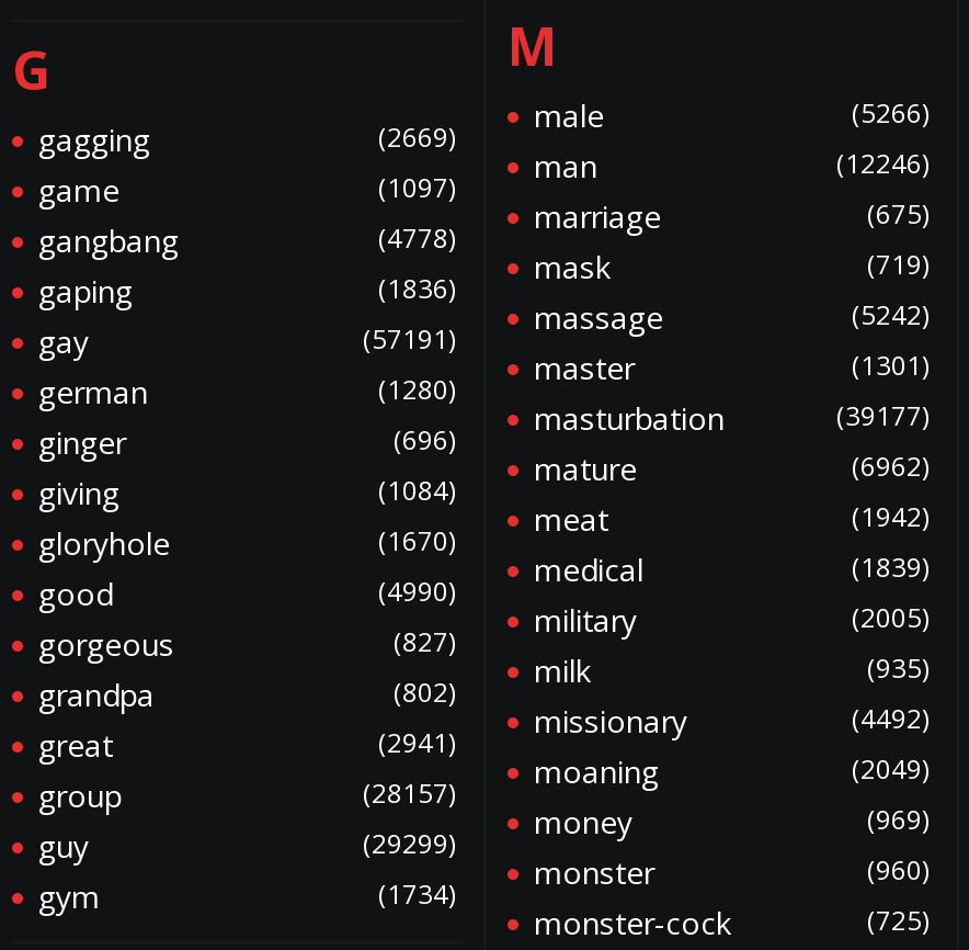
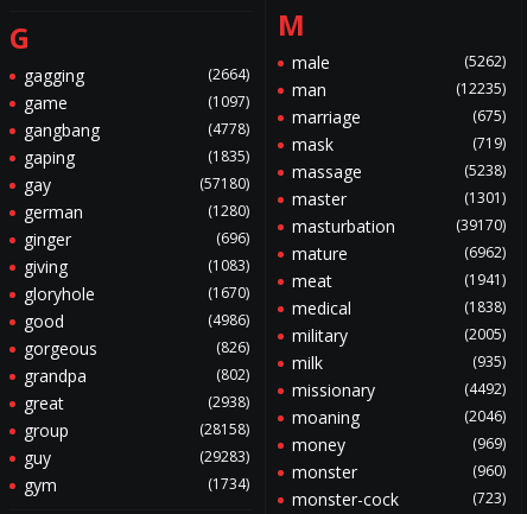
[852,93,928,131] (5266) -> [464,51,506,71] (5262)
[378,118,455,155] (2669) -> [208,64,249,84] (2664)
[836,144,928,181] (12246) -> [456,78,506,98] (12235)
[378,269,455,306] (1836) -> [208,146,249,166] (1835)
[852,295,928,333] (5242) -> [464,160,506,180] (5238)
[363,319,455,357] (57191) -> [199,173,249,193] (57180)
[836,396,928,434] (39177) -> [456,214,506,235] (39170)
[378,471,455,508] (1084) -> [208,255,249,275] (1083)
[852,497,928,534] (1942) -> [464,269,506,289] (1941)
[852,548,928,585] (1839) -> [464,296,506,316] (1838)
[378,572,455,609] (4990) -> [208,309,249,330] (4986)
[394,622,455,660] (827) -> [216,337,249,357] (826)
[378,723,455,760] (2941) -> [208,391,249,411] (2938)
[852,749,928,787] (2049) -> [464,406,506,426] (2046)
[363,774,455,811] (28157) -> [199,419,249,439] (28158)
[363,824,455,861] (29299) -> [199,446,249,466] (29283)
[867,901,928,938] (725) -> [472,487,506,508] (723)

